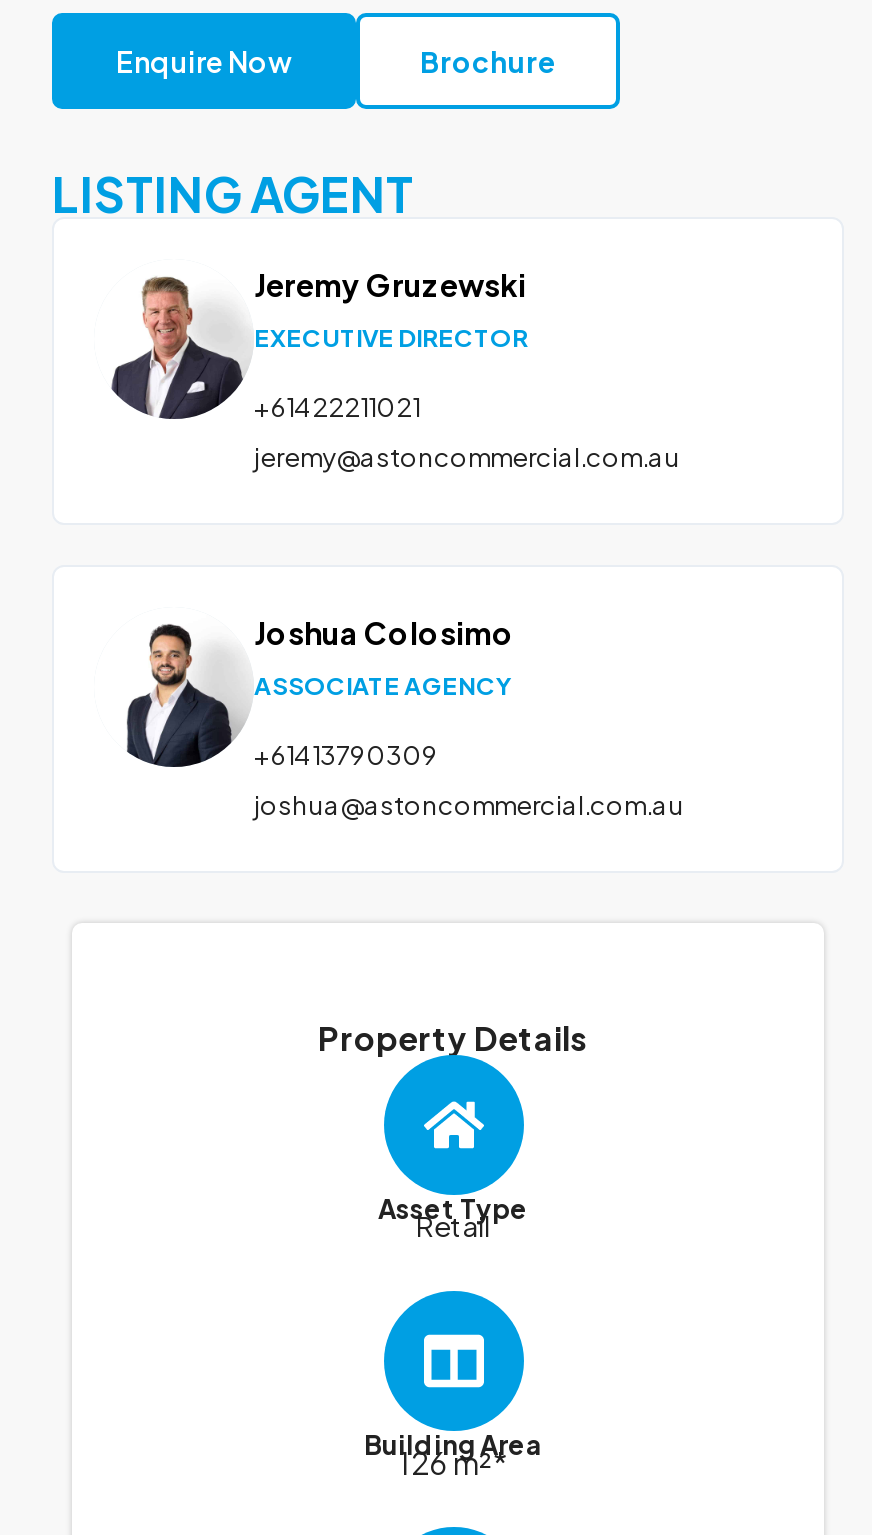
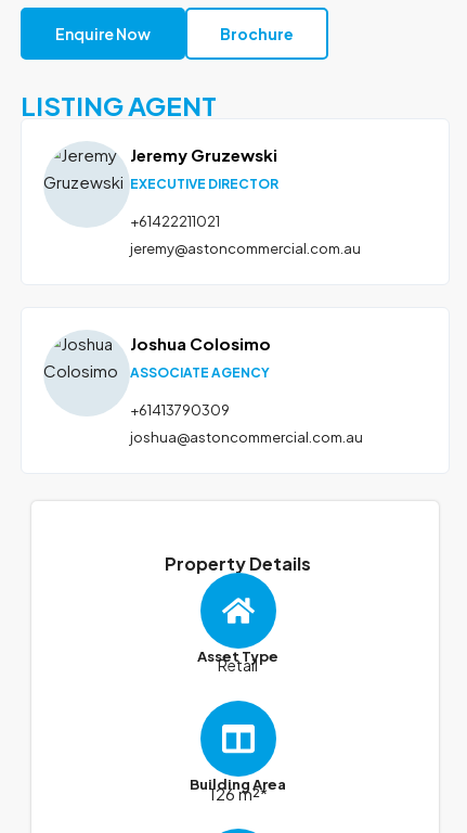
[96,263,244,421] [image] -> [43,143,124,228] [image]
[96,611,242,769] [image] -> [43,332,122,416] [image]

